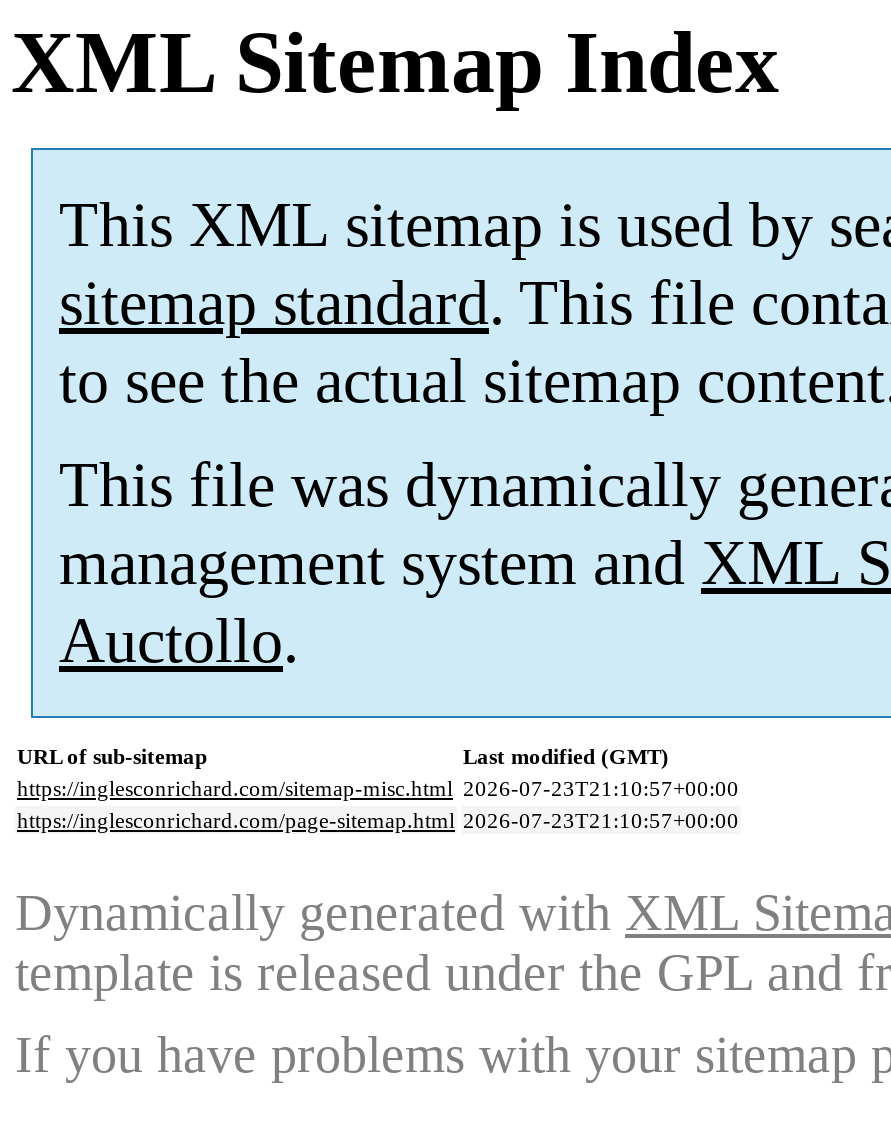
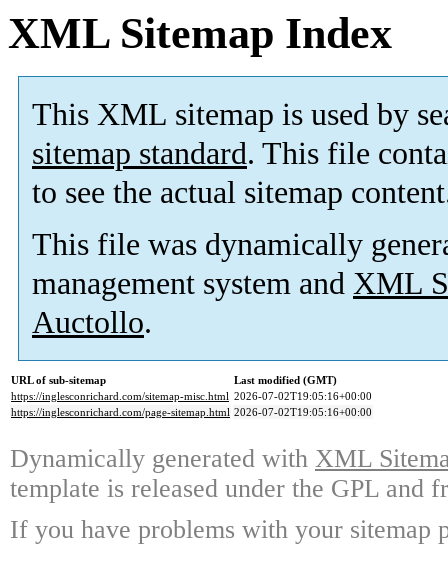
[17,777,739,801] https://inglesconrichard.com/sitemap-misc.html 2026-07-23T21:10:57+00:00 -> [11,390,372,402] https://inglesconrichard.com/sitemap-misc.html 2026-07-02T19:05:16+00:00
[17,809,739,833] https://inglesconrichard.com/page-sitemap.html 2026-07-23T21:10:57+00:00 -> [11,406,372,418] https://inglesconrichard.com/page-sitemap.html 2026-07-02T19:05:16+00:00

